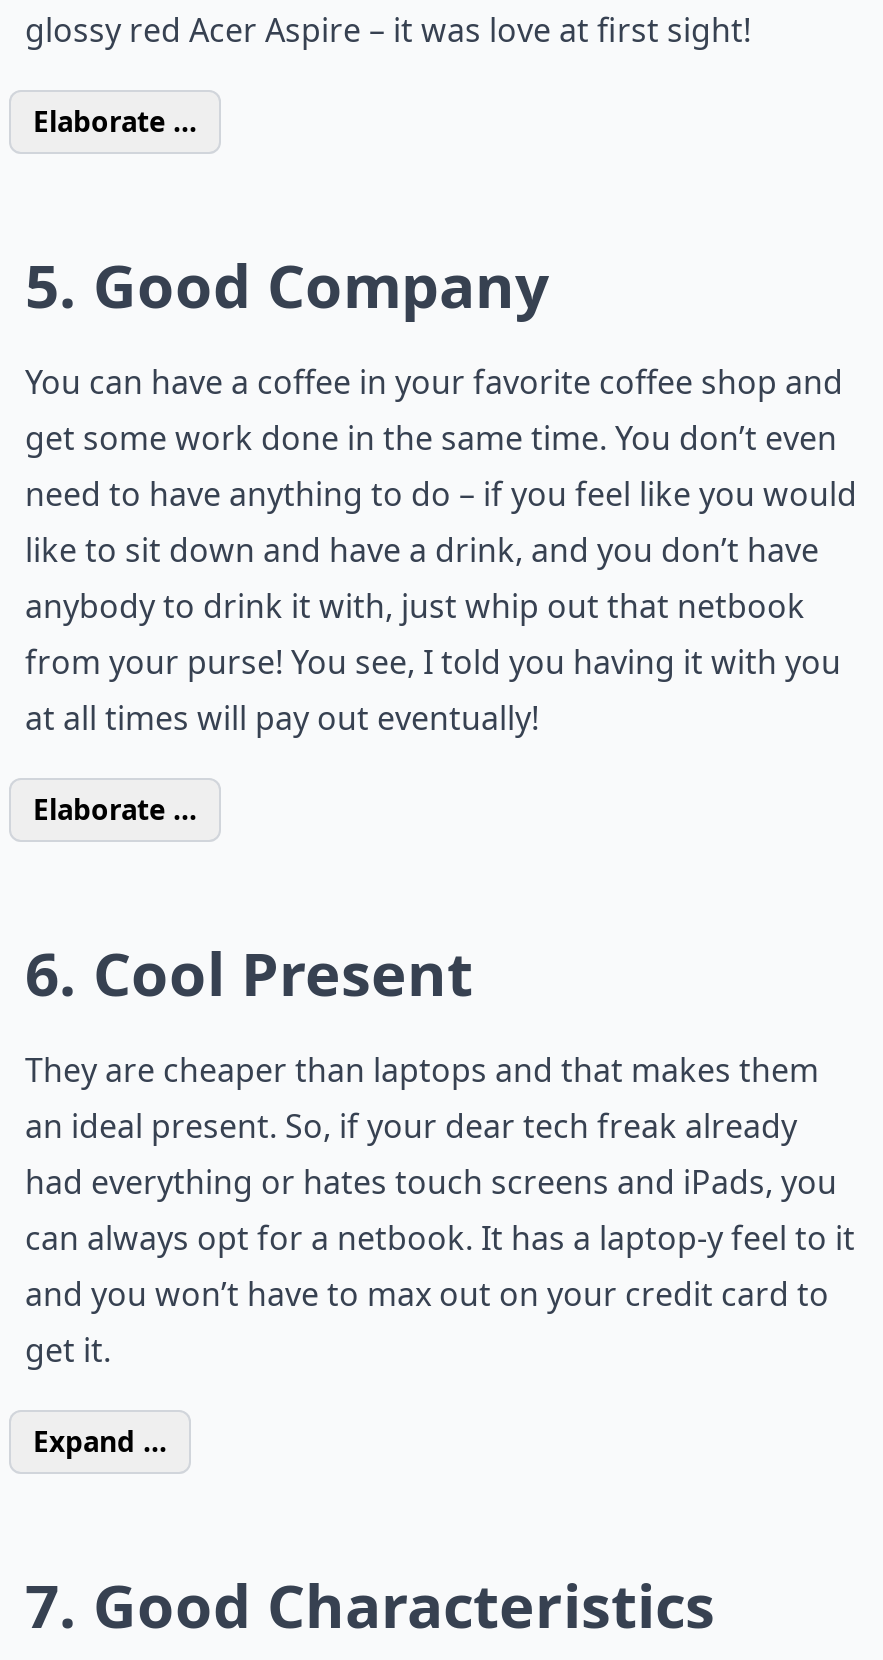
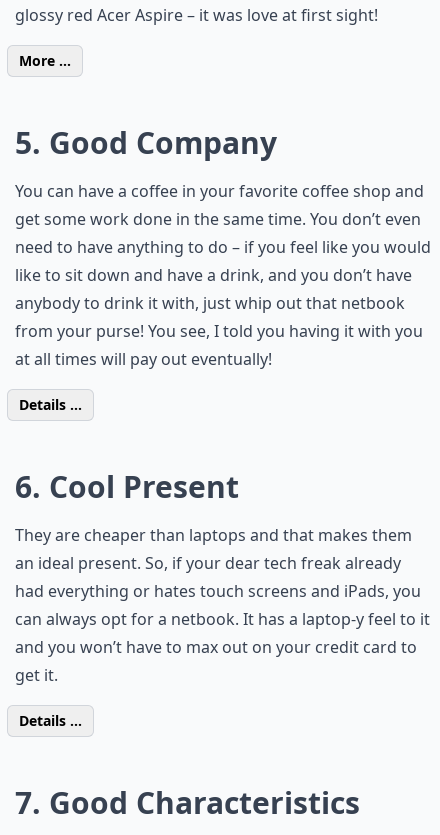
[33,102,197,140] Elaborate ... -> [19,51,71,70] More ...
[33,790,197,828] Elaborate ... -> [19,395,82,414] Details ...
[33,1422,167,1460] Expand ... -> [19,711,82,730] Details ...

